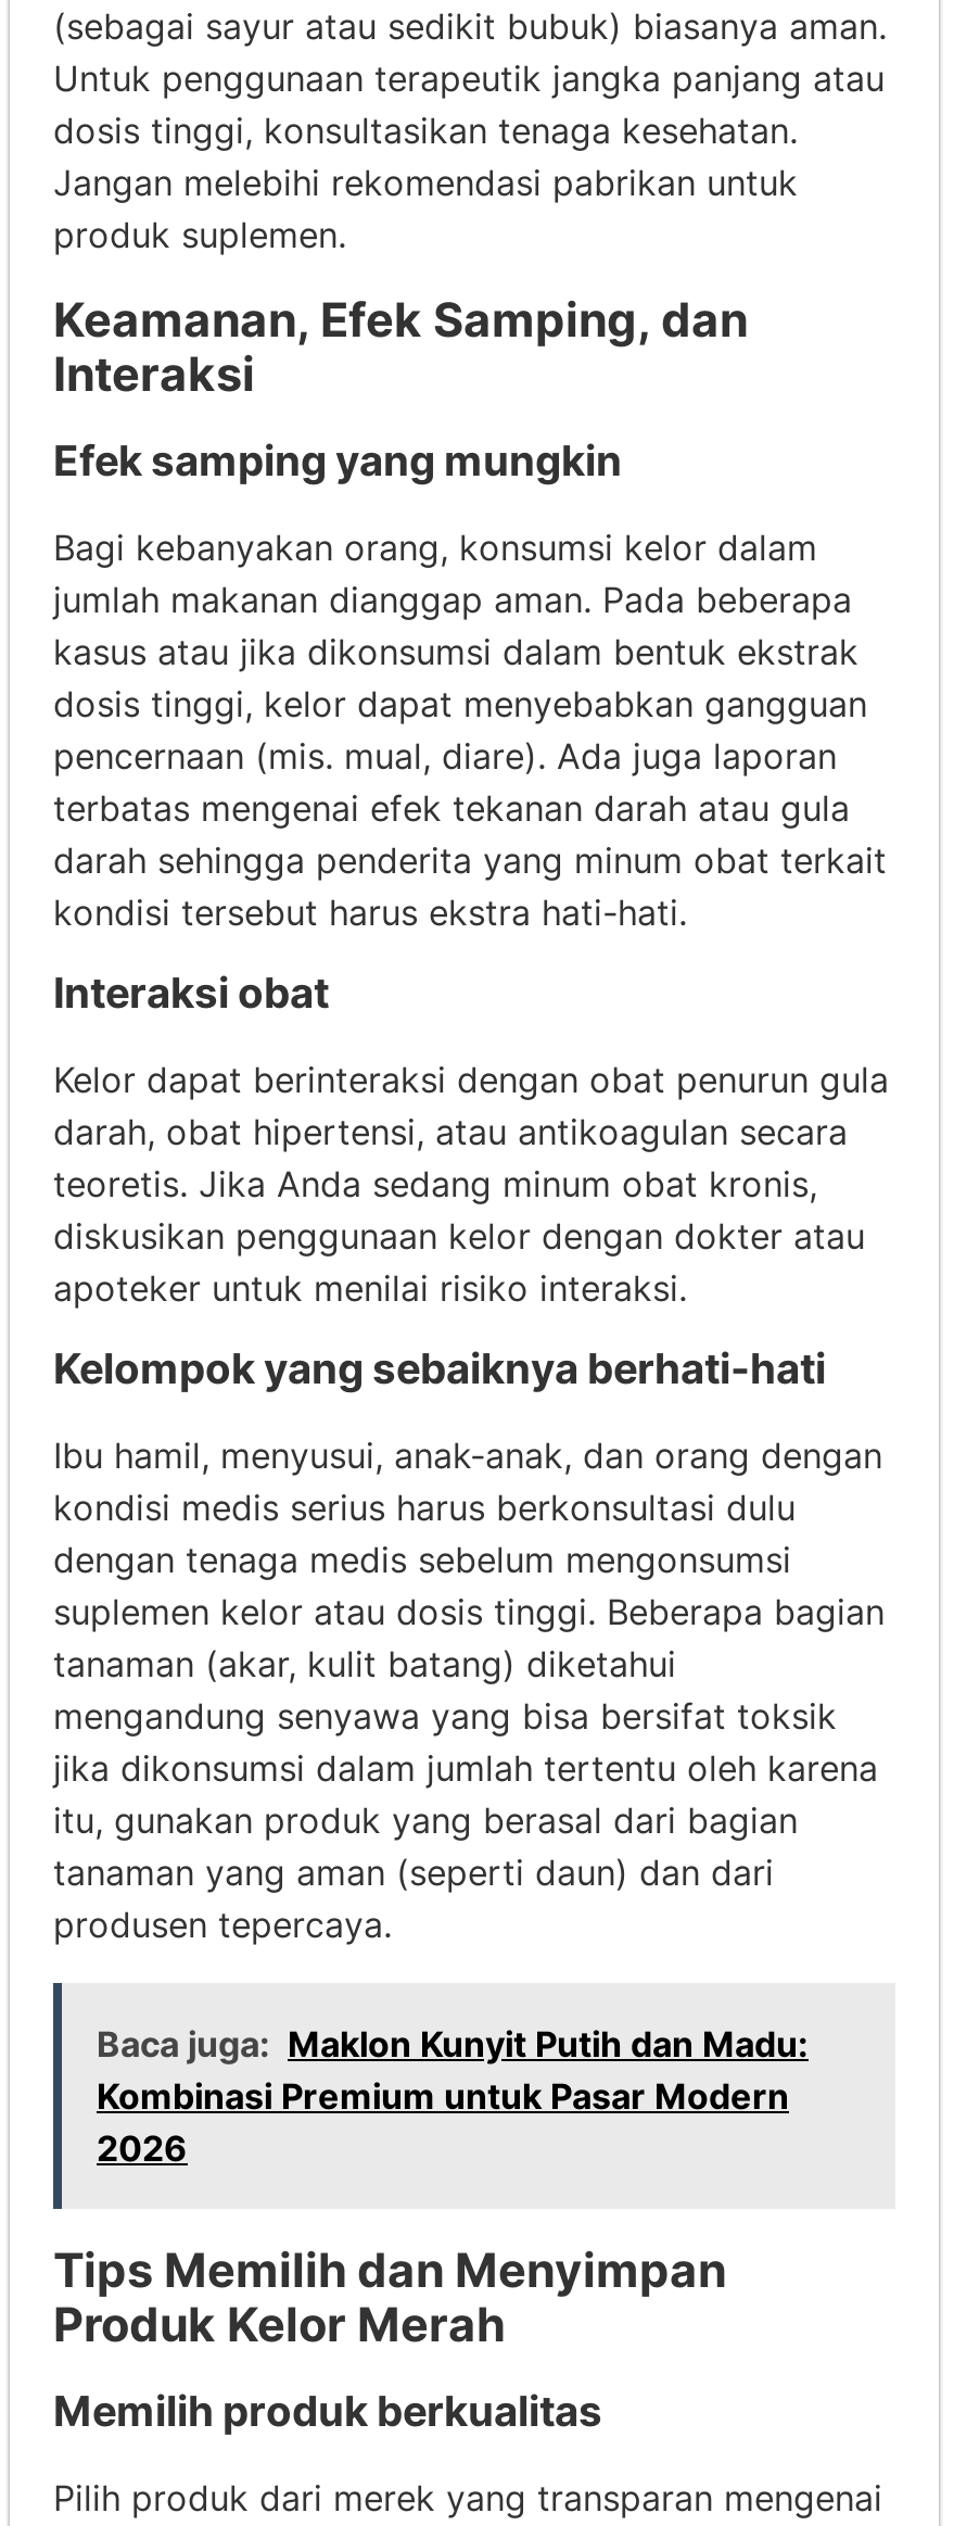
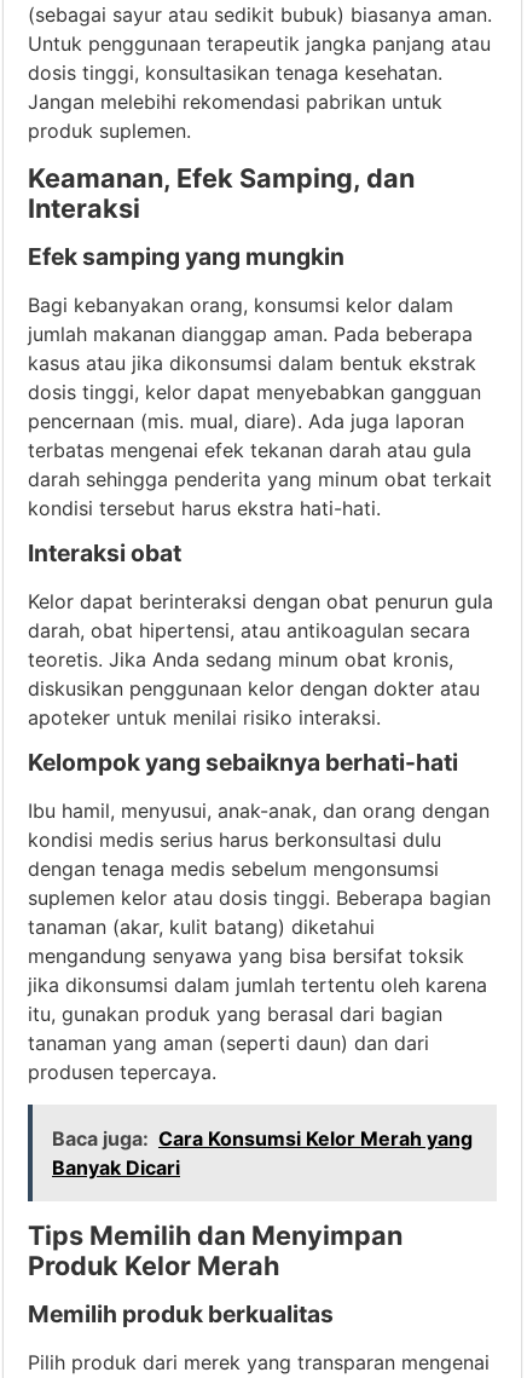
[97,2022,809,2169] Baca juga: Maklon Kunyit Putih dan Madu: | Kombinasi Premium untuk Pasar Modern | 2026 -> [52,1126,473,1179] Baca juga: Cara Konsumsi Kelor Merah yang | Banyak Dicari

